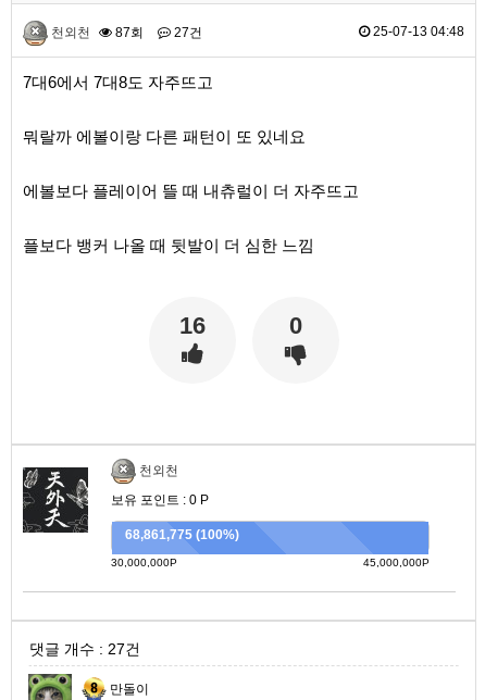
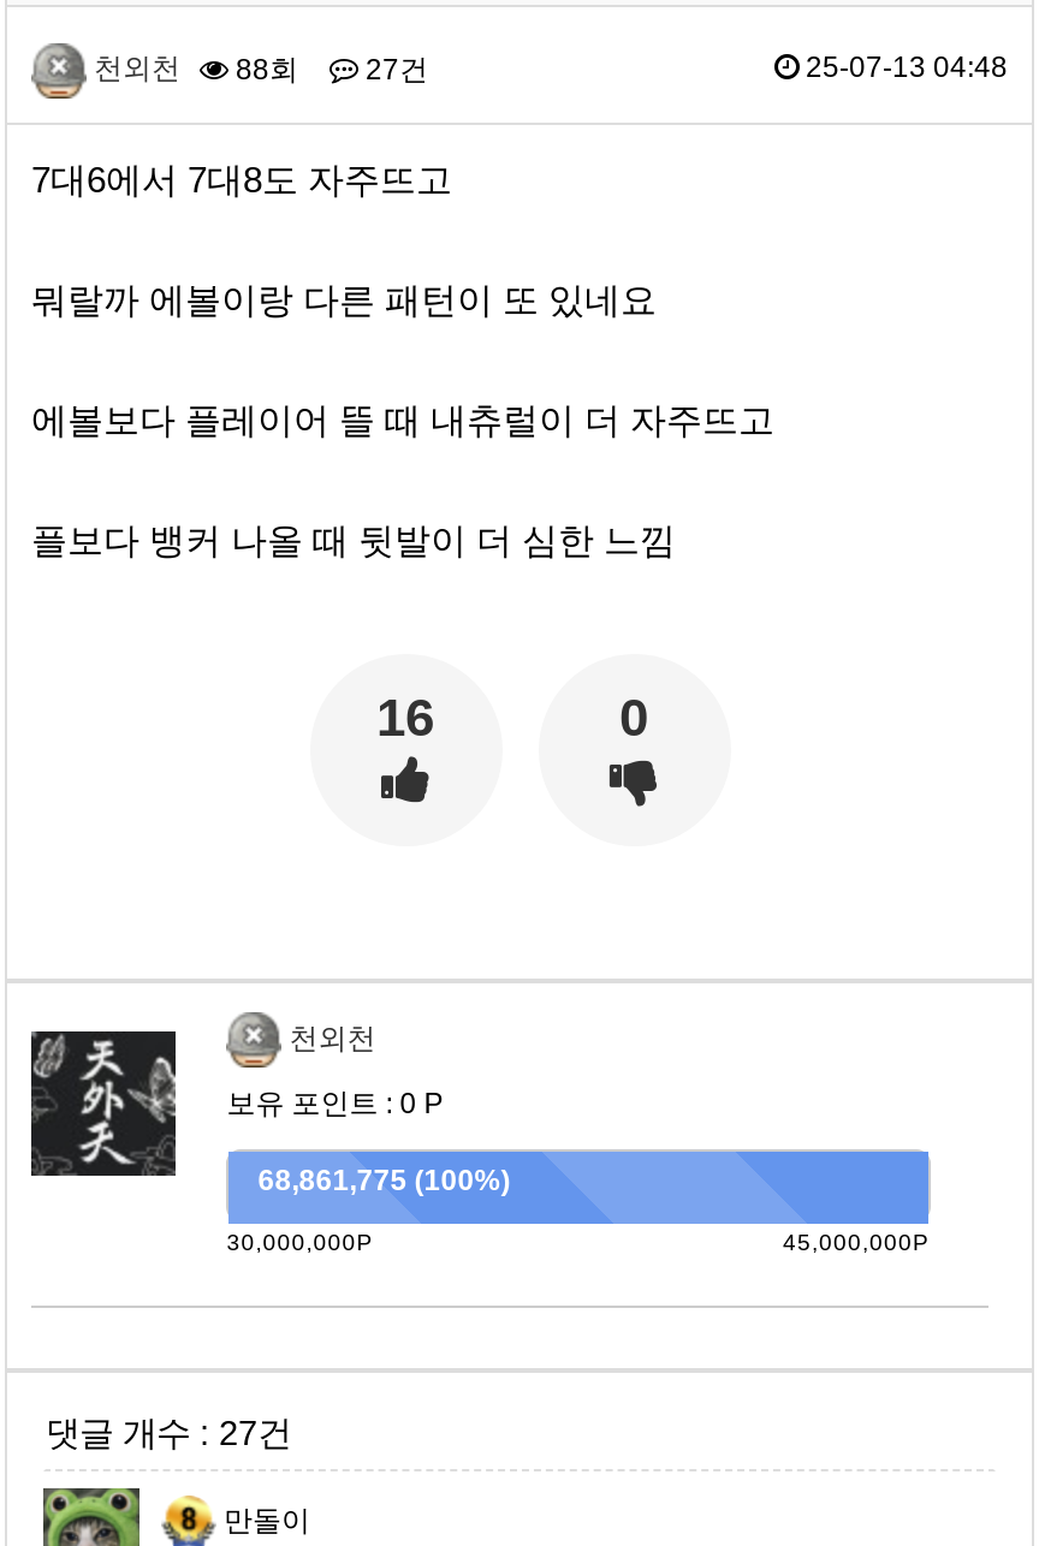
[51,25,202,40] 천외천 87회 27건 -> [94,52,428,86] 천외천 88회 27건

